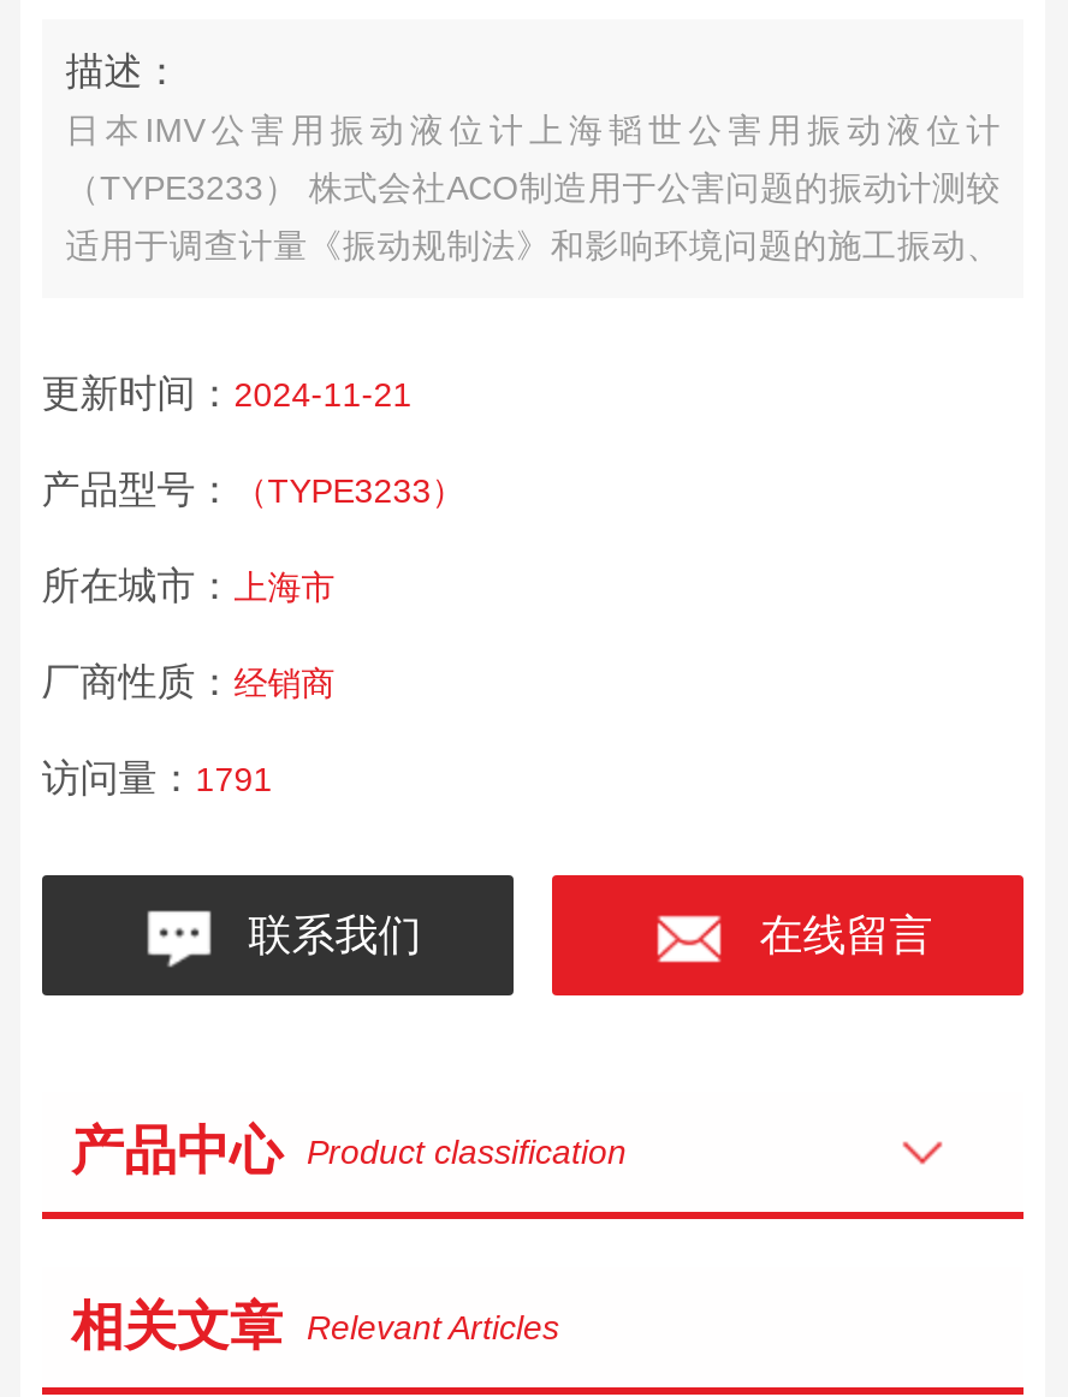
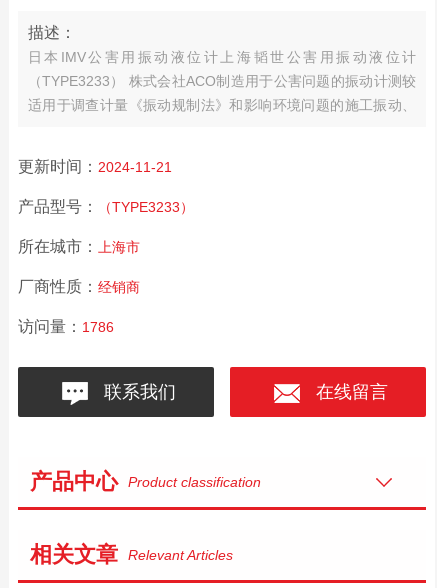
[41,756,272,797] 访问量：1791 -> [18,318,114,335] 访问量：1786

